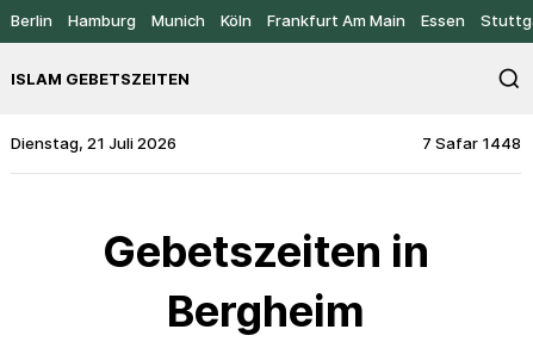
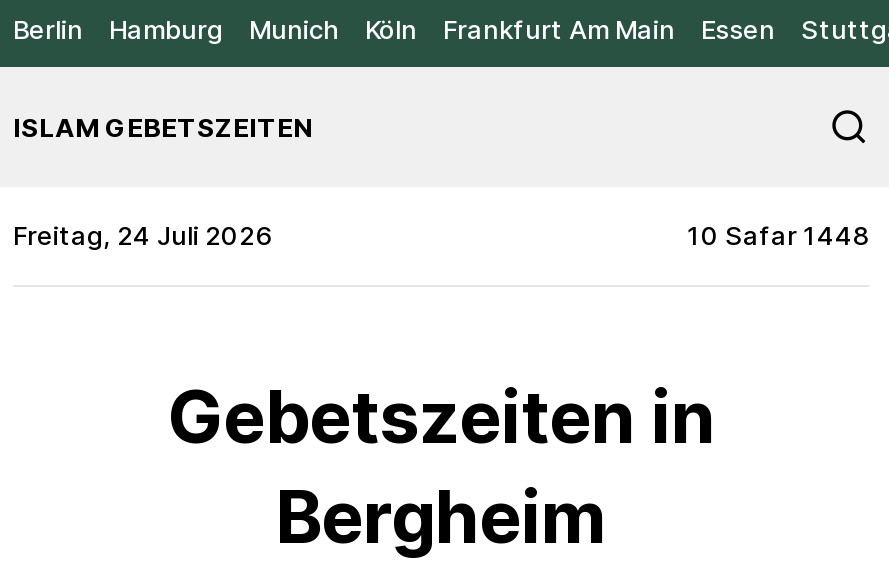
[11,133,176,153] Dienstag, 21 Juli 2026 -> [13,219,271,251] Freitag, 24 Juli 2026
[422,133,521,153] 7 Safar 1448 -> [687,219,869,251] 10 Safar 1448

